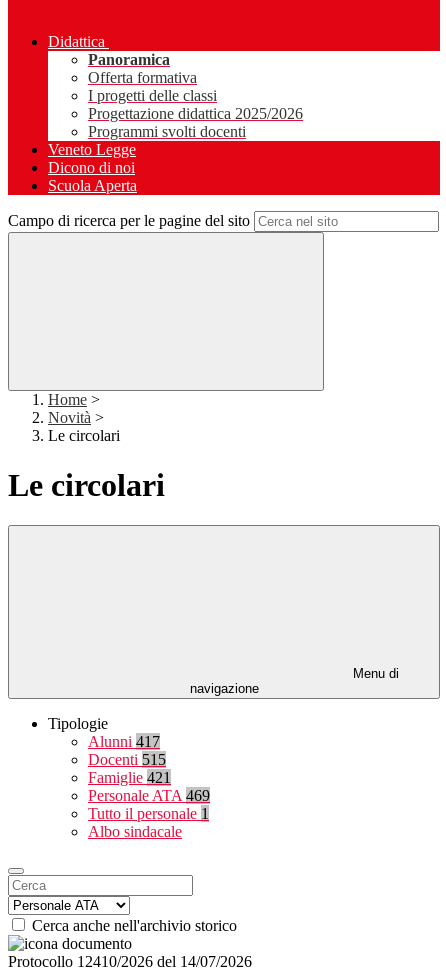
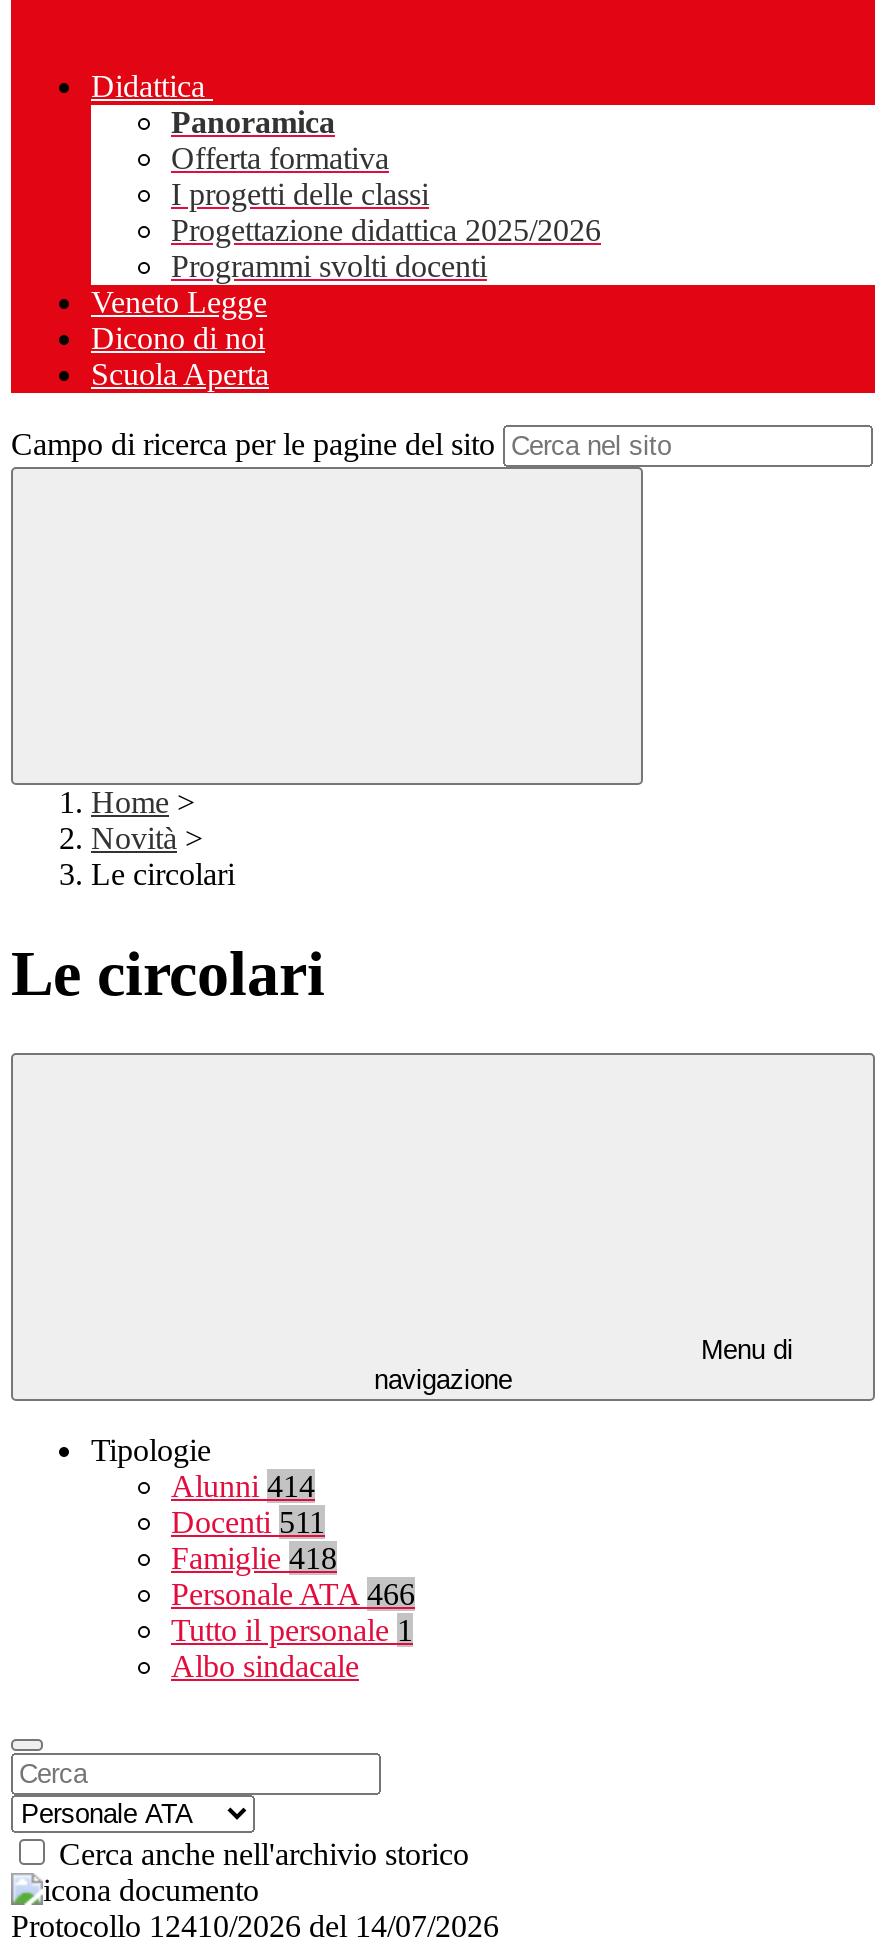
[88,733,160,750] Alunni 417 -> [171,1469,315,1503] Alunni 414
[88,751,166,768] Docenti 515 -> [171,1505,325,1539] Docenti 511
[88,769,171,786] Famiglie 421 -> [171,1541,337,1575] Famiglie 418
[88,787,210,804] Personale ATA 469 -> [171,1577,415,1611] Personale ATA 466

